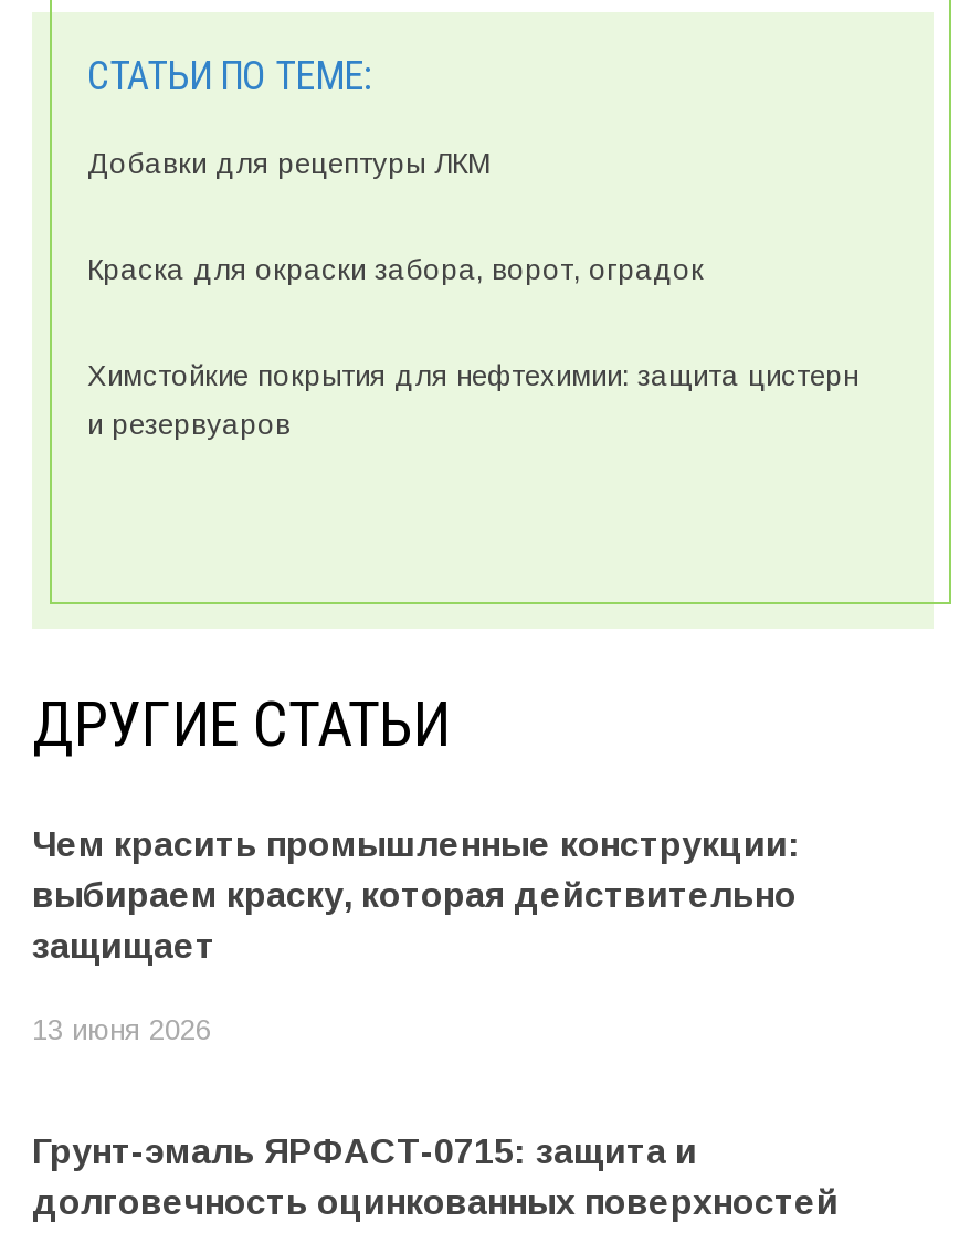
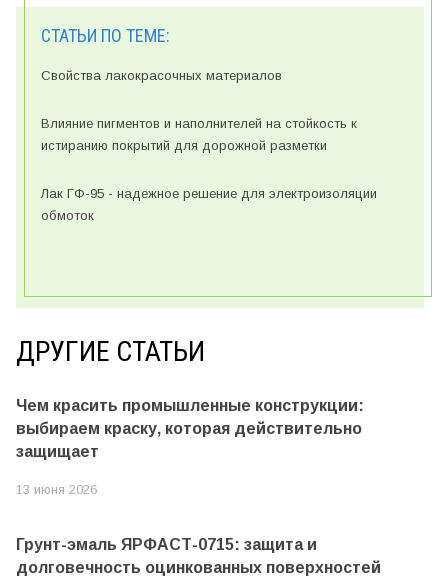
[87,148,858,442] Добавки для рецептуры ЛКМ | Краска для окраски забора, ворот, оградок | Химстойкие покрытия для нефтехимии: защита цистерн | и резервуаров -> [41,68,377,223] Свойства лакокрасочных материалов | Влияние пигментов и наполнителей на стойкость к | истиранию покрытий для дорожной разметки | Лак ГФ-95 - надежное решение для электроизоляции | обмоток

